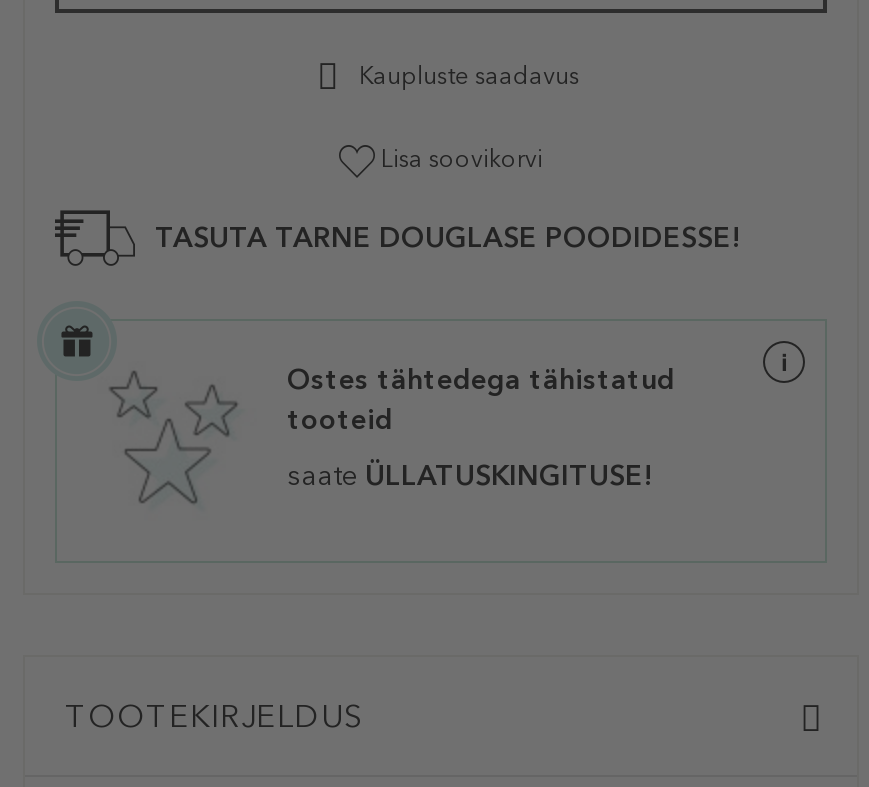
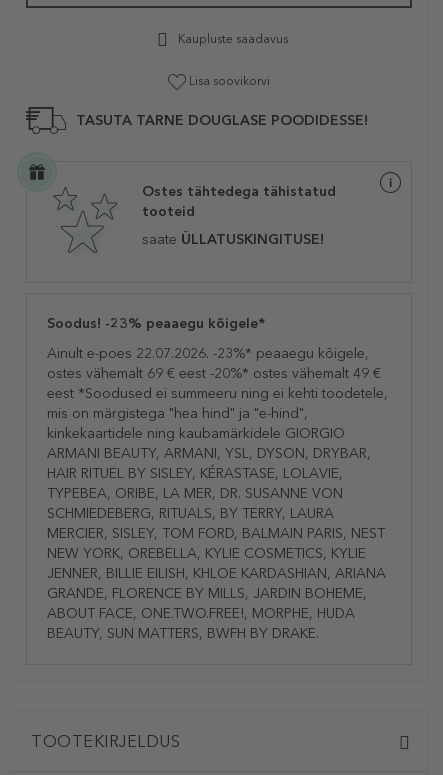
none -> [47,315,388,642] Soodus! -23% peaaegu kõigele* | Ainult e-poes 22.07.2026. -23%* peaaegu kõigele, | ostes vähemalt 69 € eest -20%* ostes vähemalt 49 € | eest *Soodused ei summeeru ning ei kehti toodetele, | mis on märgistega "hea hind" ja "e-hind", | kinkekaartidele ning kaubamärkidele GIORGIO | ARMANI BEAUTY, ARMANI, YSL, DYSON, DRYBAR, | HAIR RITUEL BY SISLEY, KÉRASTASE, LOLAVIE, | TYPEBEA, ORIBE, LA MER, DR. SUSANNE VON | SCHMIEDEBERG, RITUALS, BY TERRY, LAURA | MERCIER, SISLEY, TOM FORD, BALMAIN PARIS, NEST | NEW YORK, OREBELLA, KYLIE COSMETICS, KYLIE | JENNER, BILLIE EILISH, KHLOE KARDASHIAN, ARIANA | GRANDE, FLORENCE BY MILLS, JARDIN BOHEME, | ABOUT FACE, ONE.TWO.FREE!, MORPHE, HUDA | BEAUTY, SUN MATTERS, BWFH BY DRAKE.

